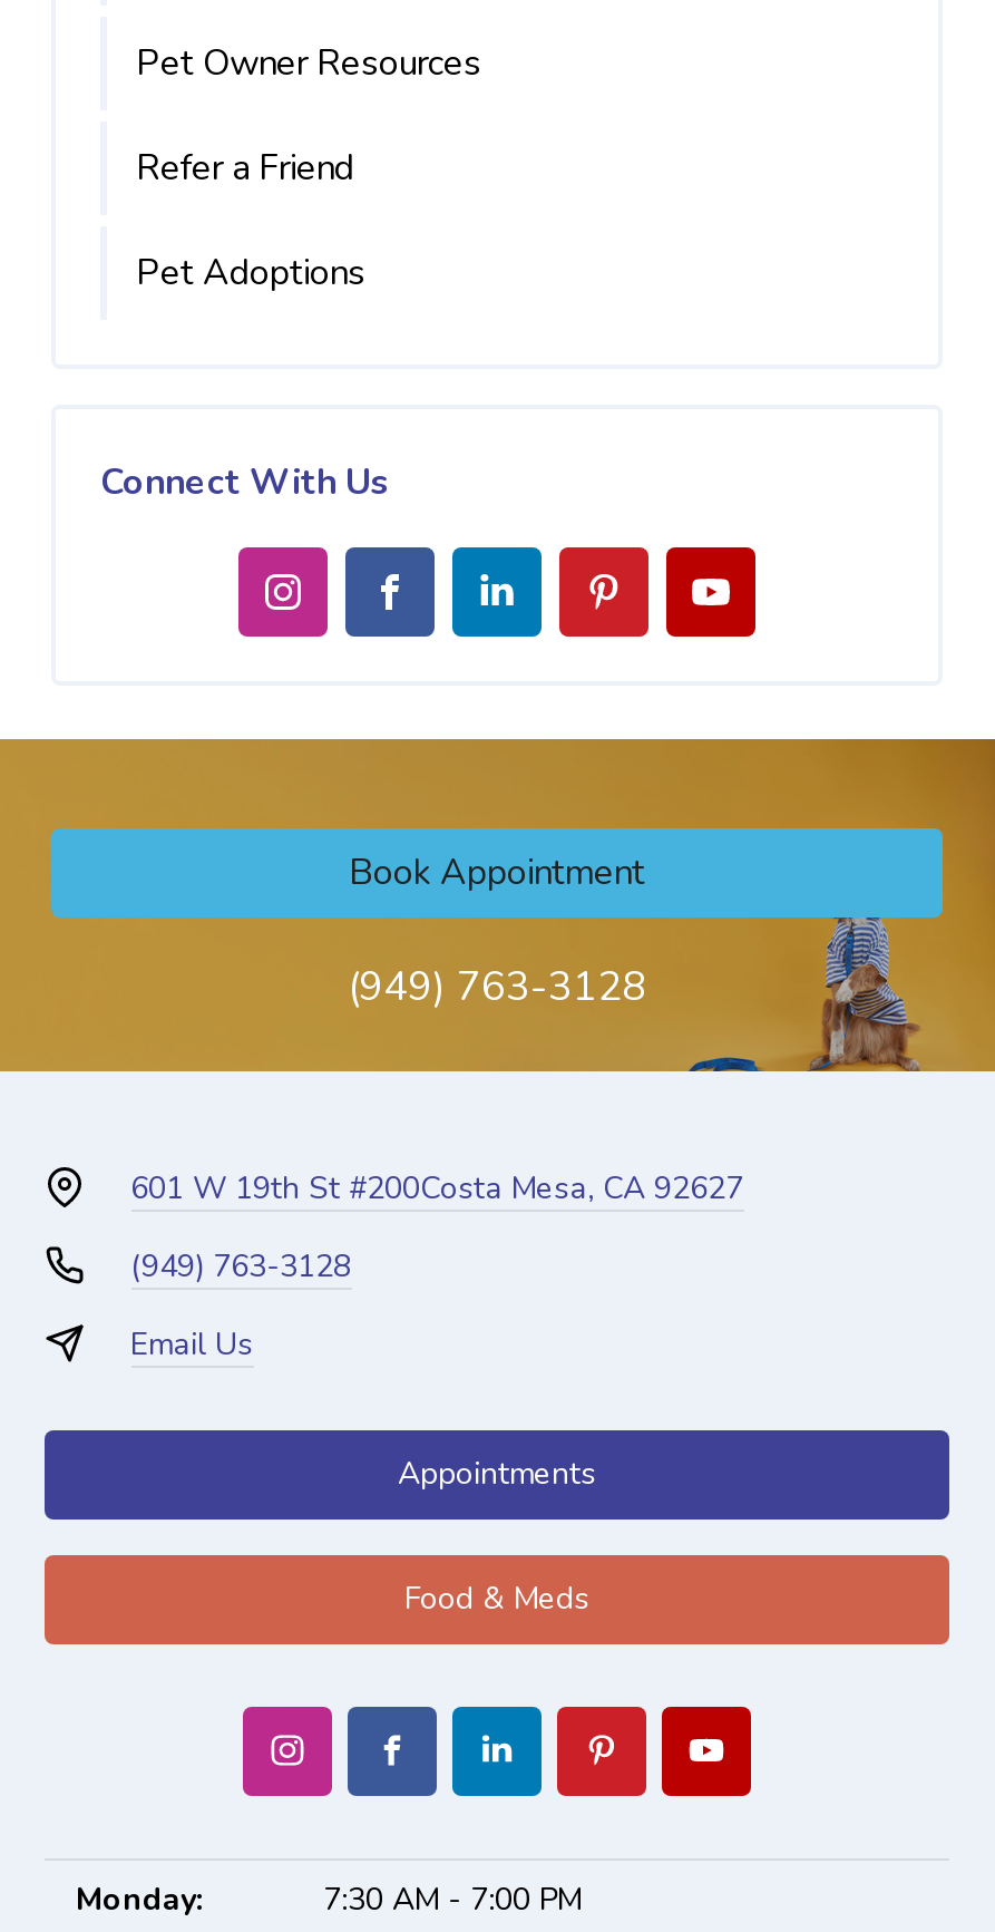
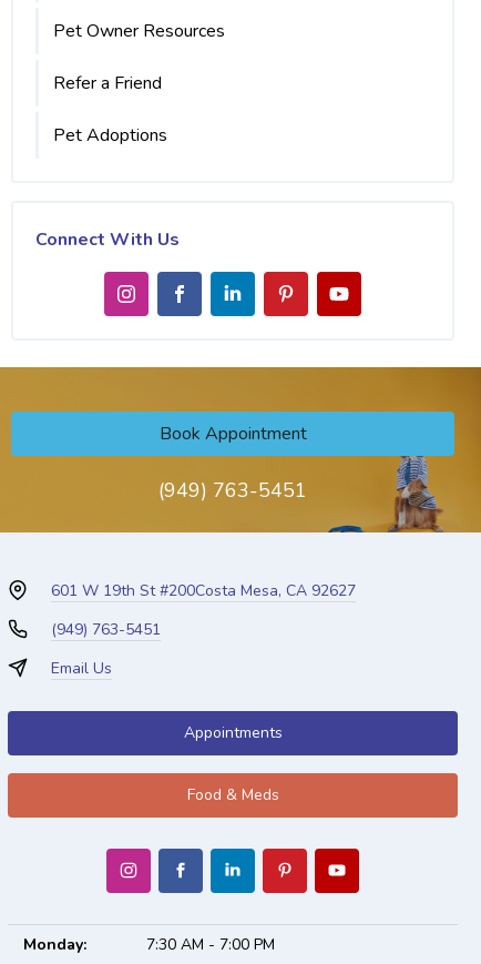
[348,959,646,1012] (949) 763-3128 -> [158,477,307,503] (949) 763-5451
[130,1244,351,1287] (949) 763-3128 -> [50,619,160,640] (949) 763-5451

